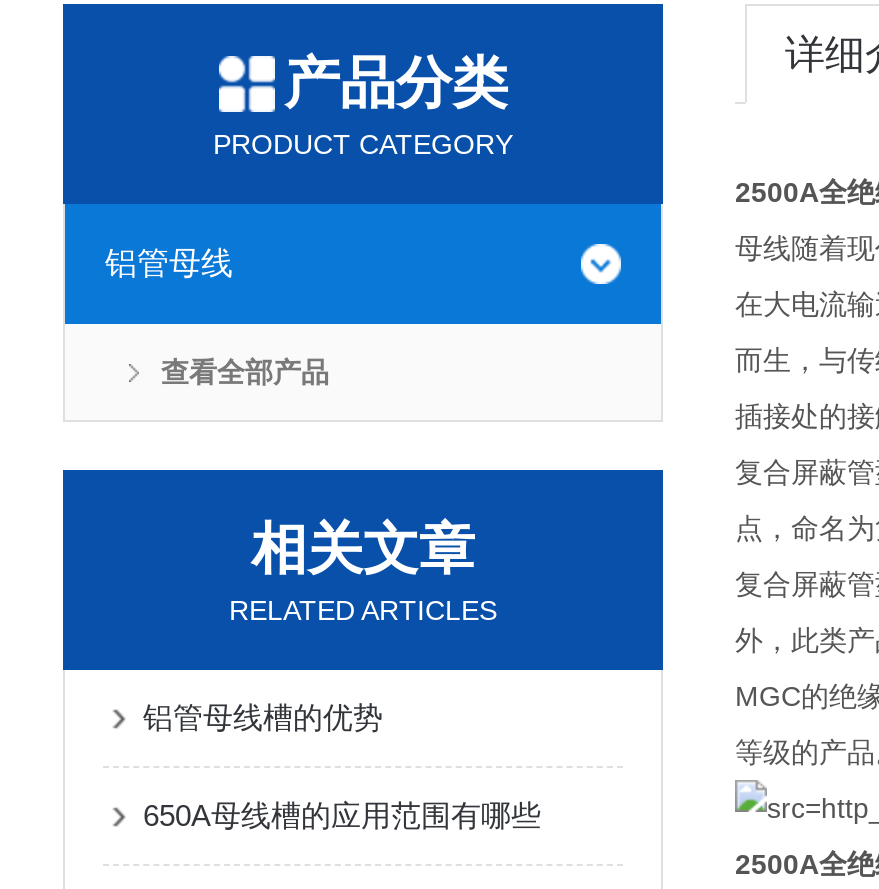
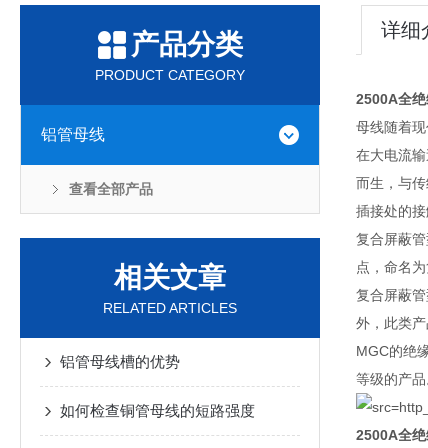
[143,798,541,832] 650A母线槽的应用范围有哪些 -> [60,402,255,419] 如何检查铜管母线的短路强度

